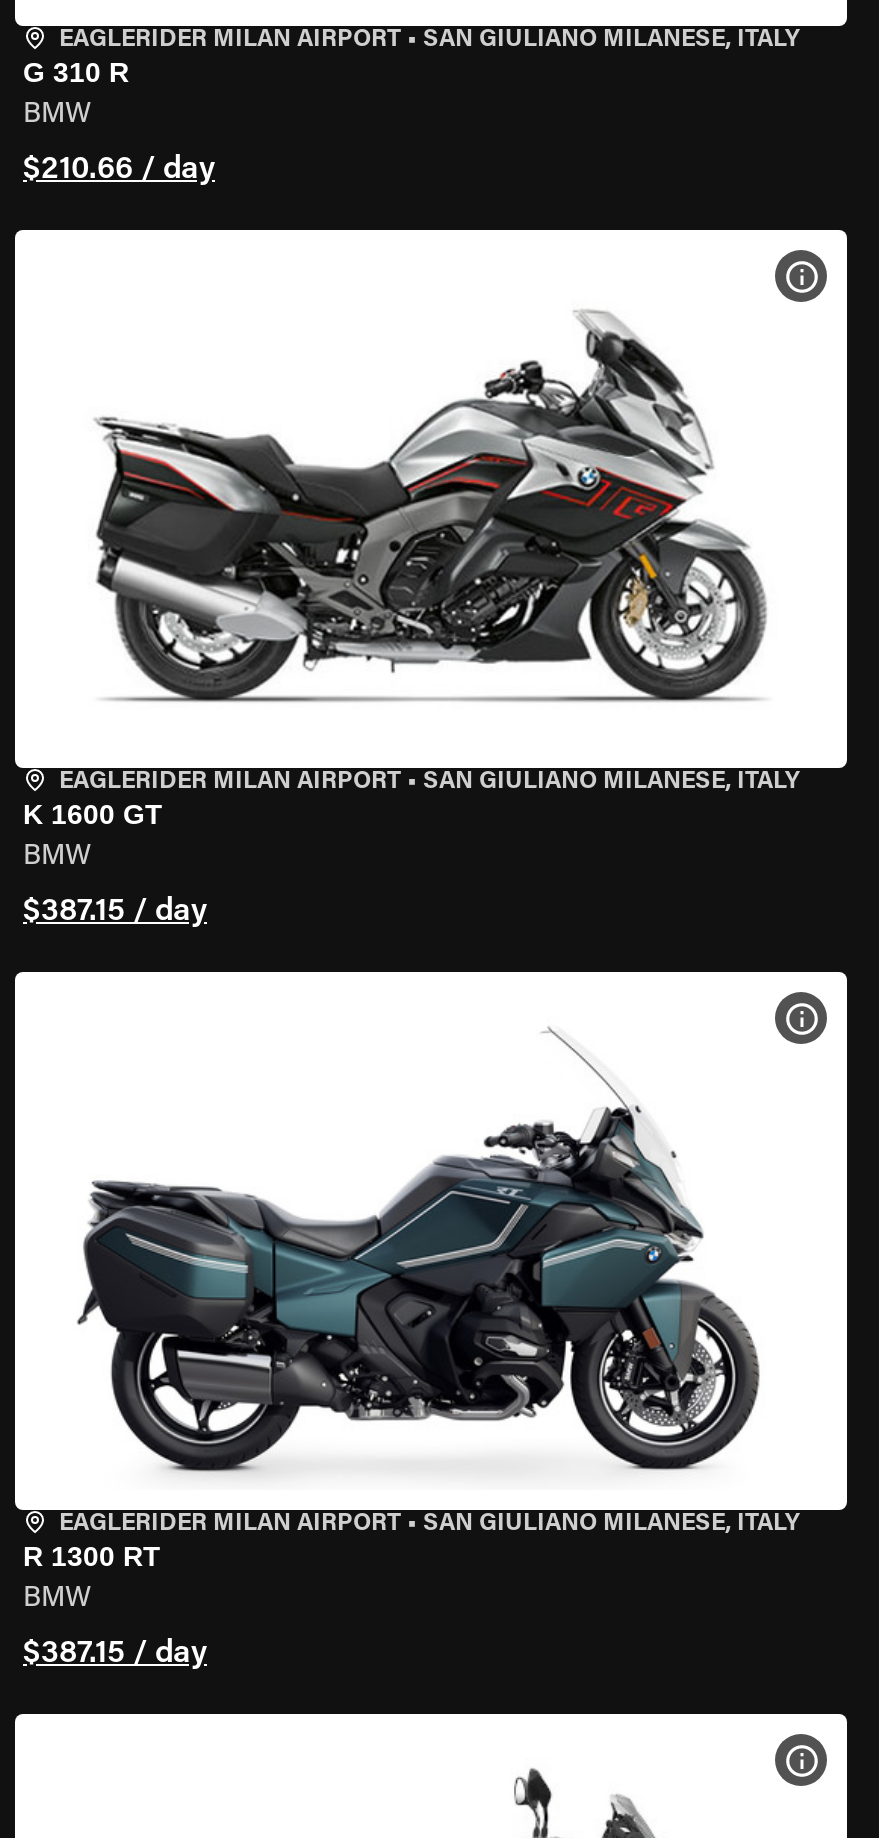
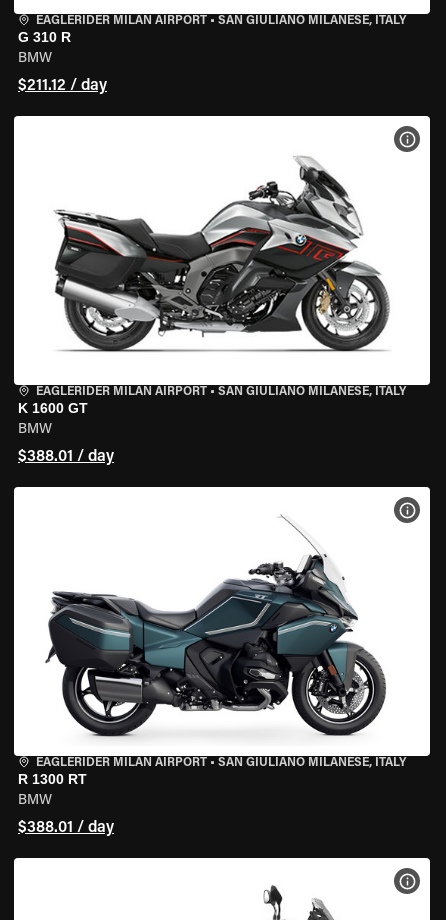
[23,154,215,186] $210.66 / day -> [18,78,107,94] $211.12 / day
[23,896,207,928] $387.15 / day -> [18,449,114,465] $388.01 / day
[23,1638,207,1670] $387.15 / day -> [18,820,114,836] $388.01 / day

